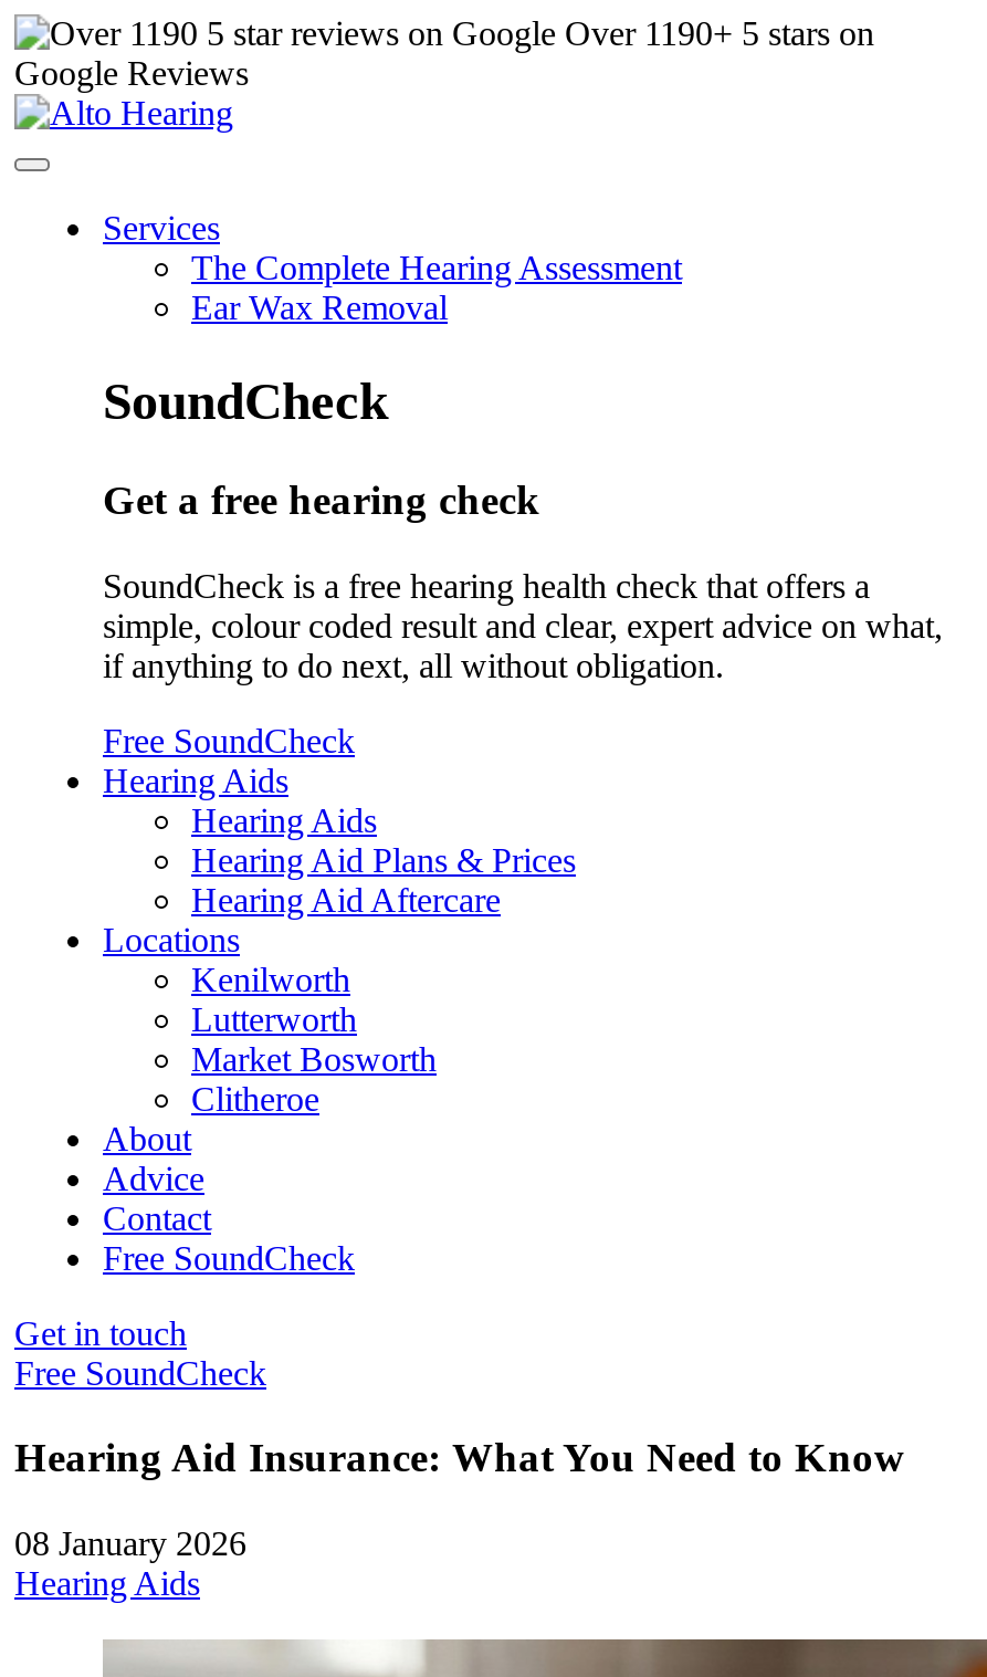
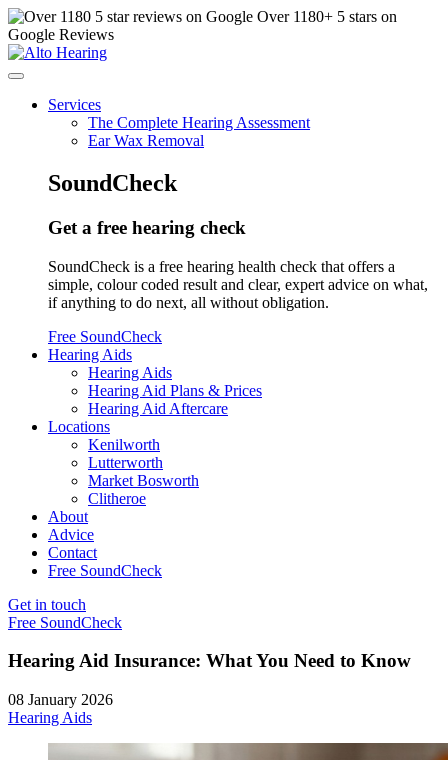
[565,14,874,52] Over 1190+ 5 stars on -> [257,8,397,25] Over 1180+ 5 stars on

